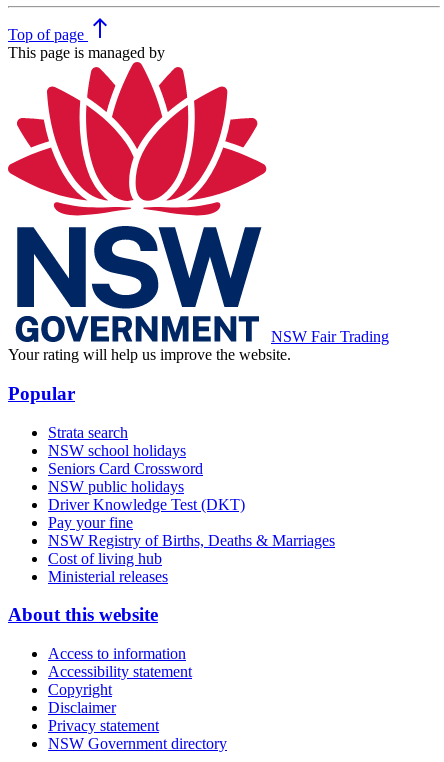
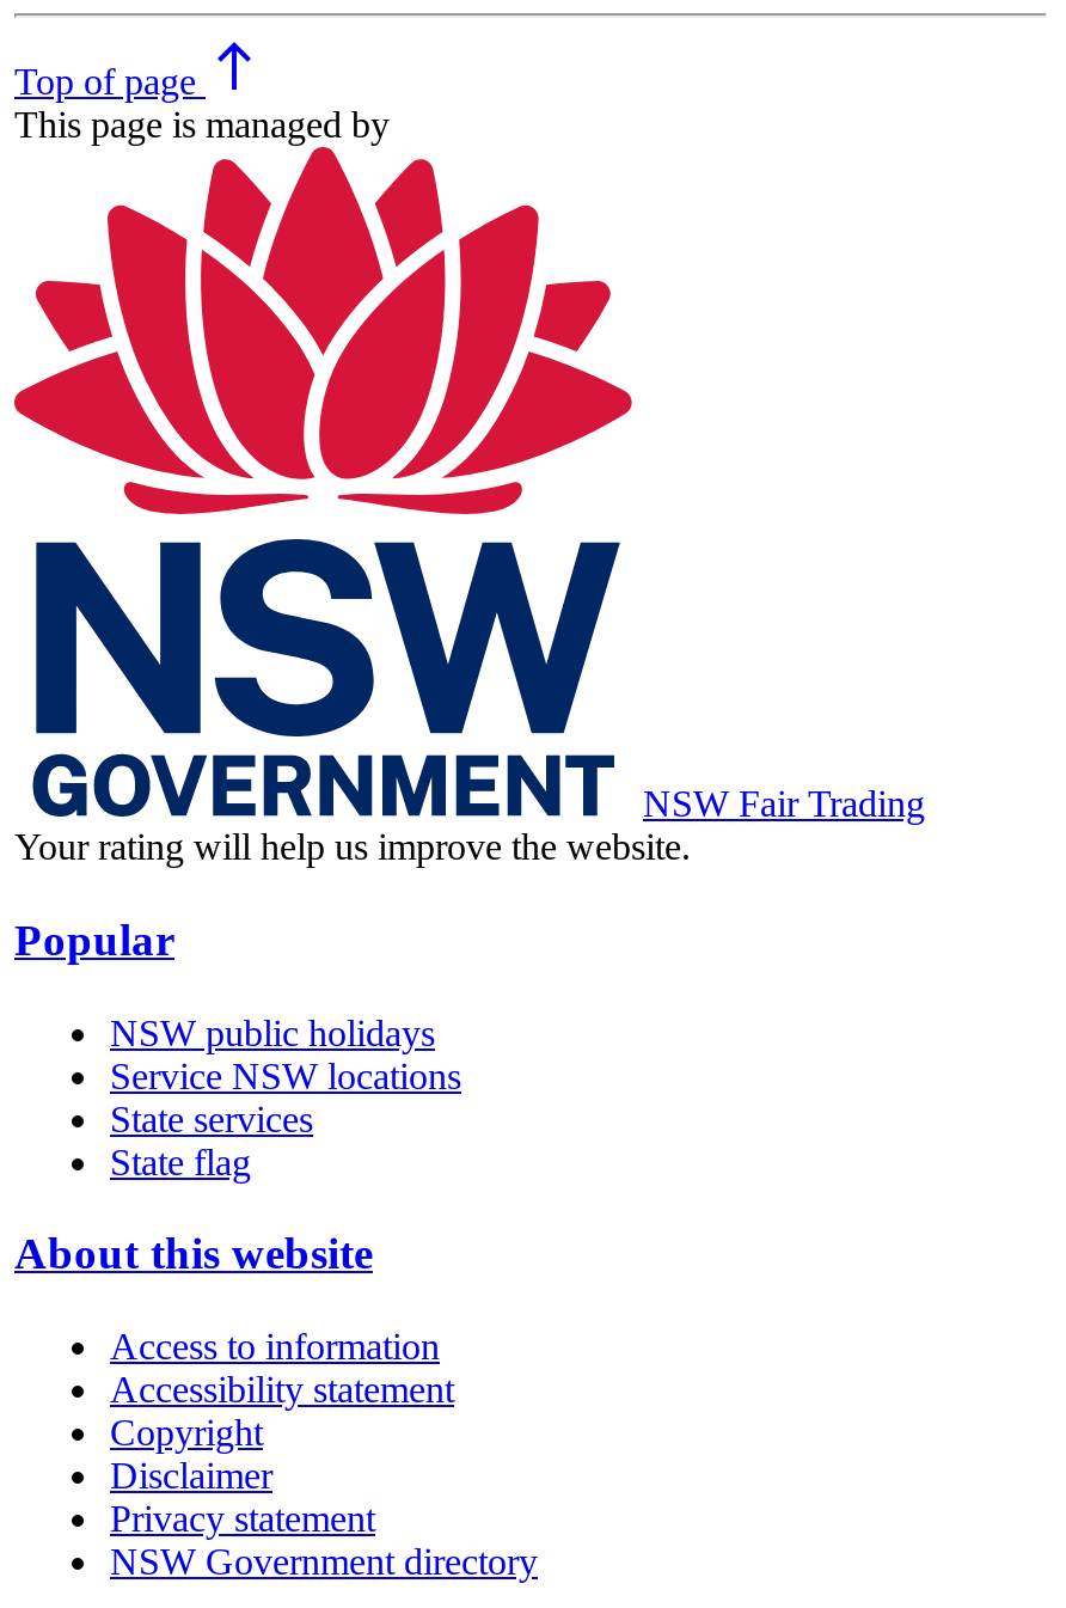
[48,424,203,477] Strata search | NSW school holidays | Seniors Card Crossword -> none
[48,496,335,585] Driver Knowledge Test (DKT) | Pay your fine | NSW Registry of Births, Deaths & Marriages | Cost of living hub | Ministerial releases -> [110,1055,461,1181] Service NSW locations | State services | State flag

